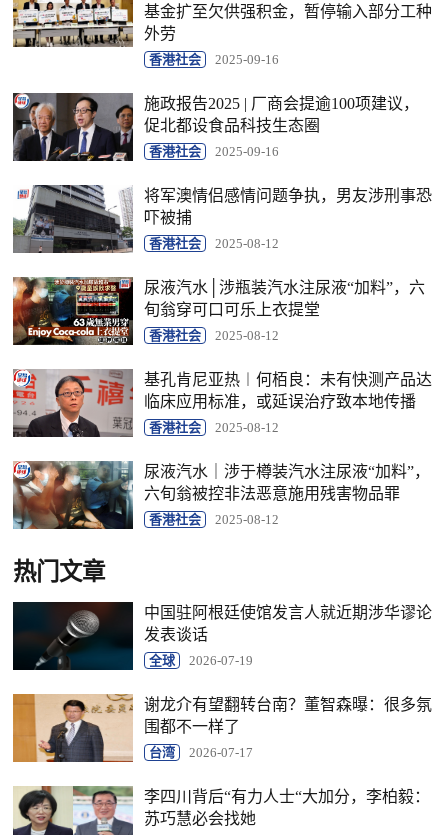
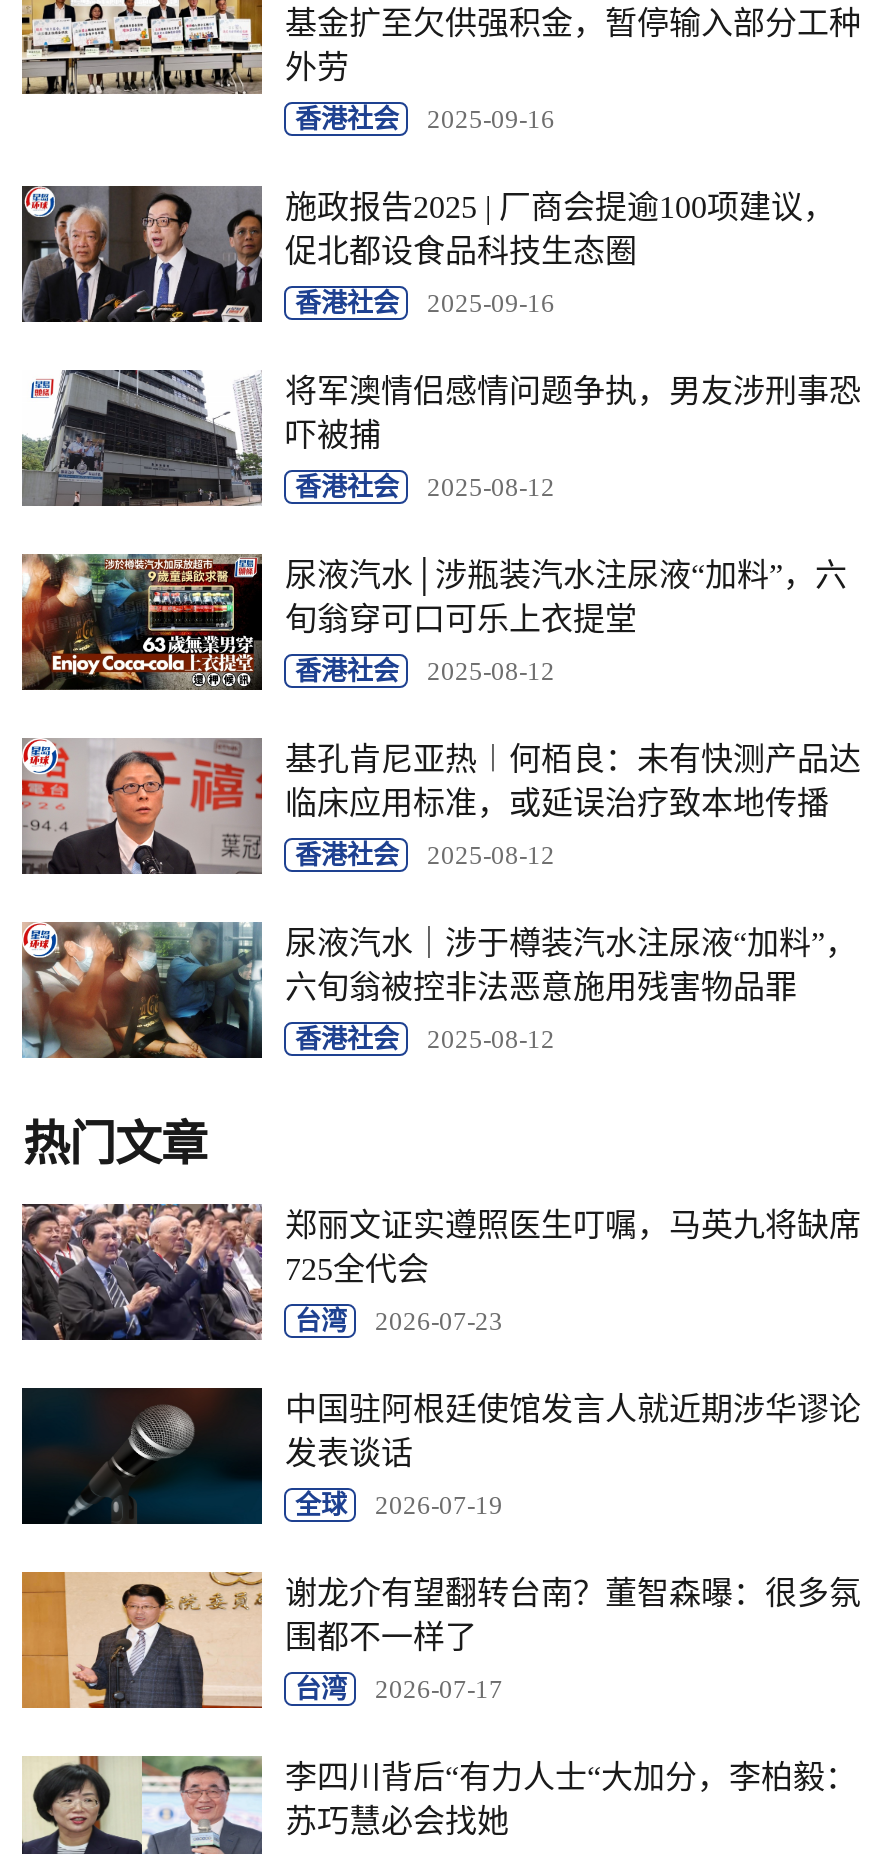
none -> [20,1202,861,1342] [image] | 郑丽文证实遵照医生叮嘱，马英九将缺席 | 725全代会 | 台湾 | 2026-07-23

